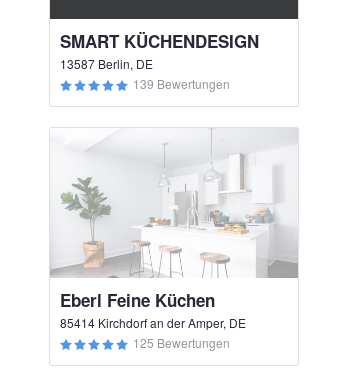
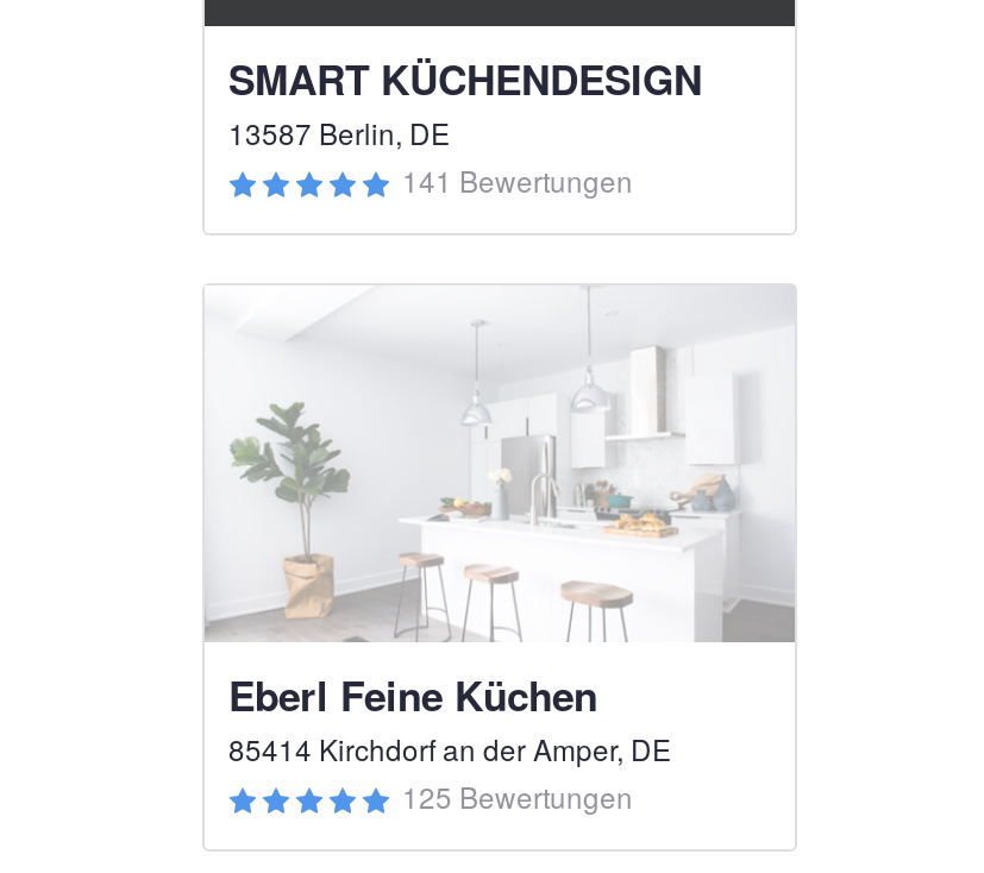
[133,75,230,92] 139 Bewertungen -> [402,160,633,200] 141 Bewertungen

